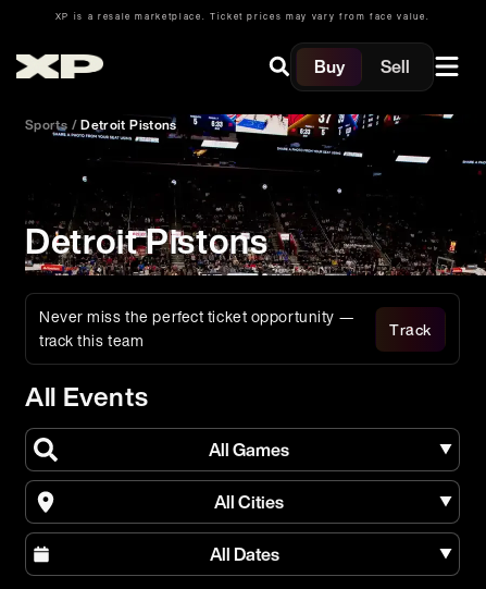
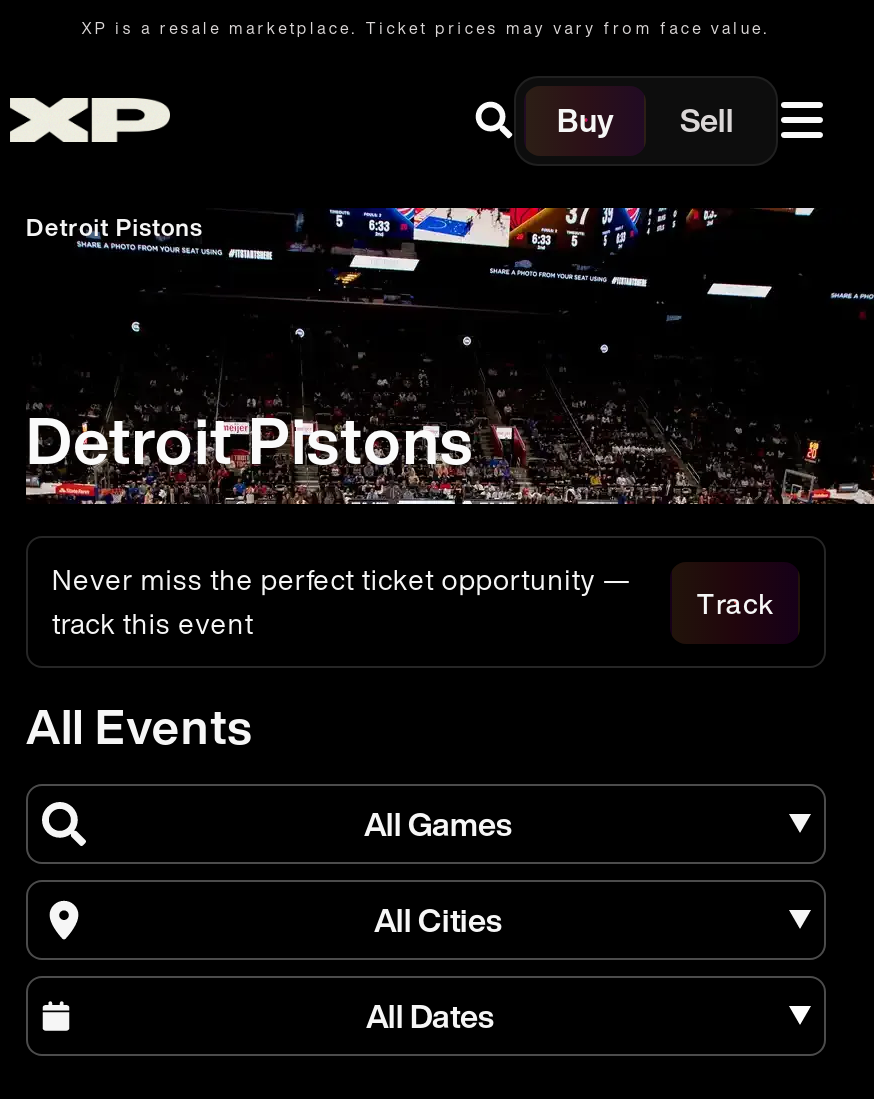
[25,115,177,134] Sports / Detroit Pistons -> [26,210,203,244] Detroit Pistons
[39,329,144,352] track this team -> [52,602,254,644] track this event

